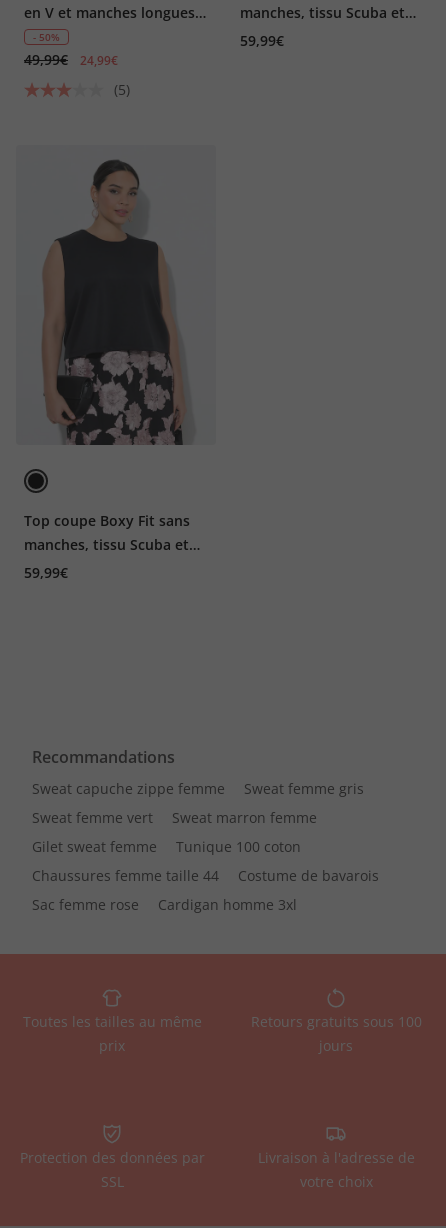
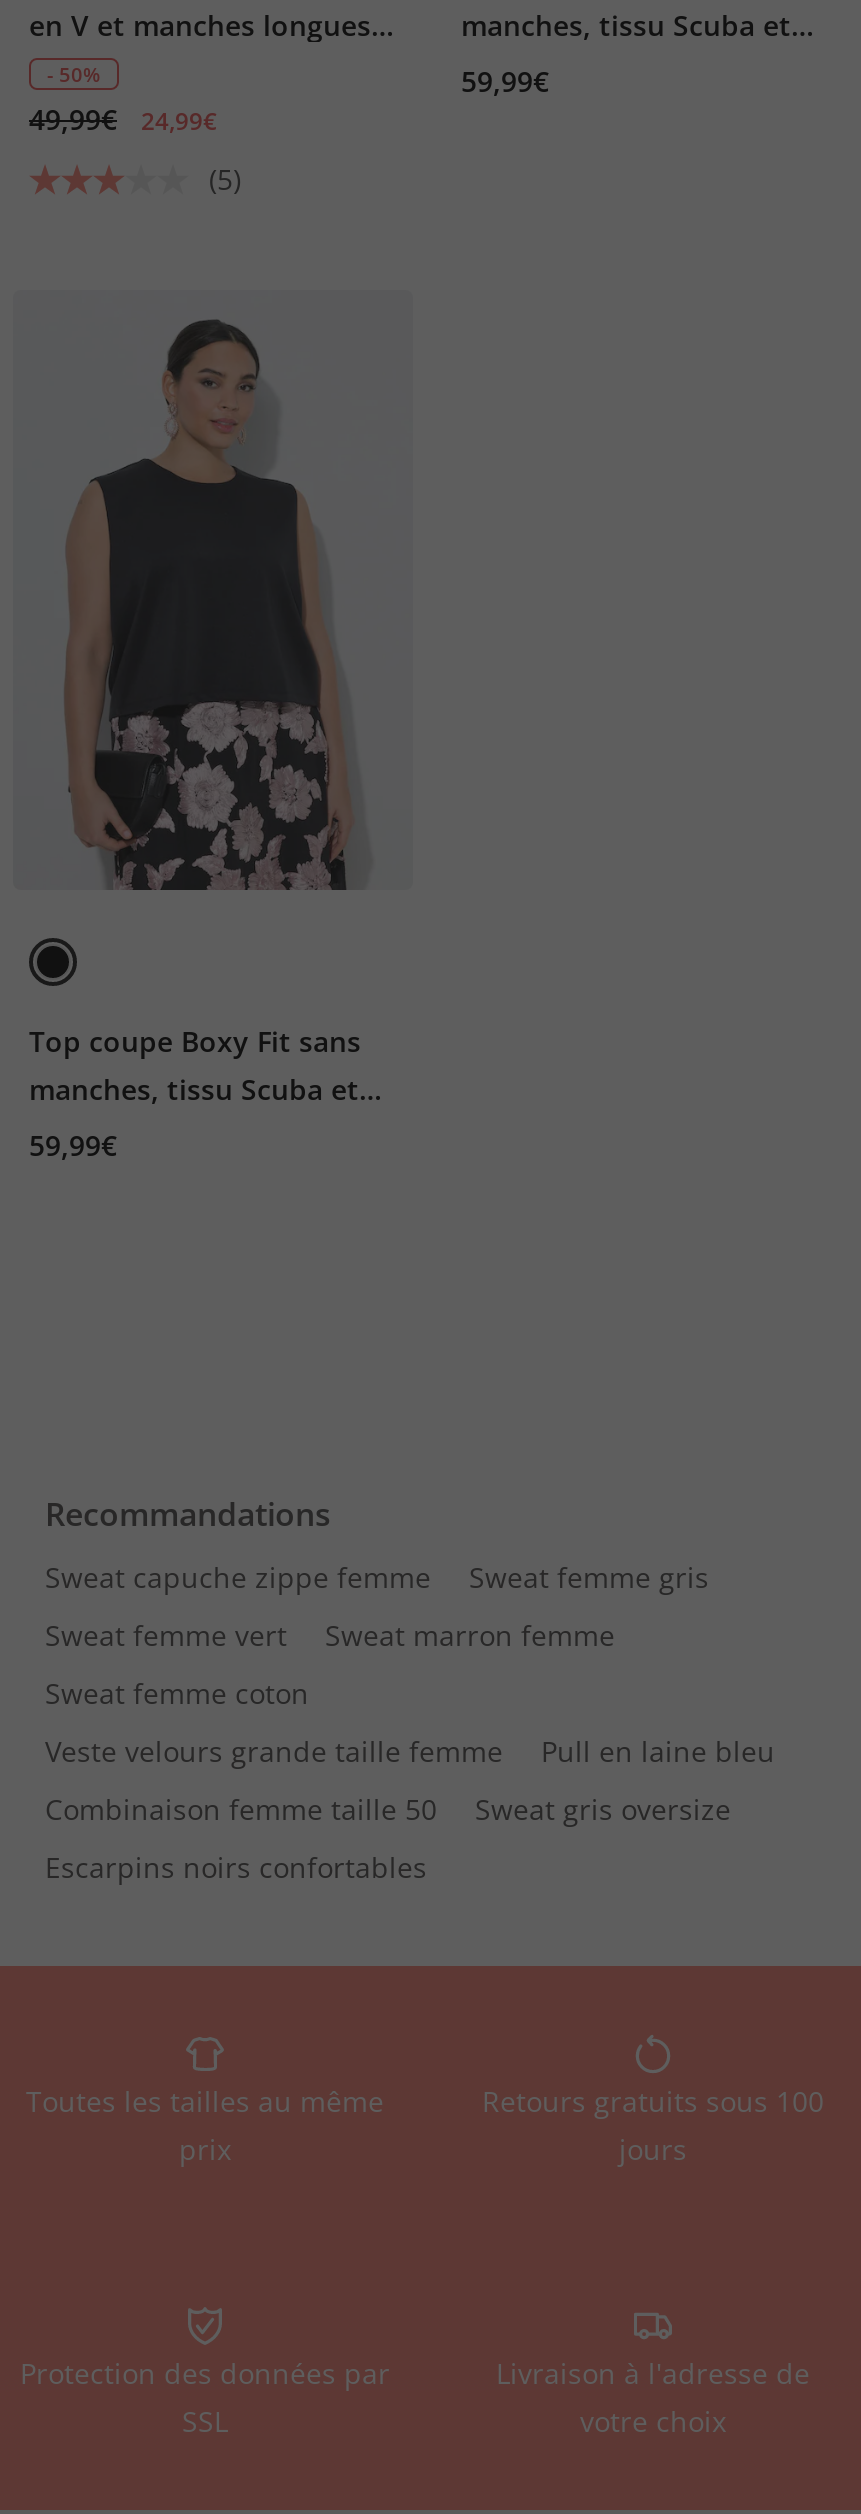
[32,837,379,914] Gilet sweat femme | Tunique 100 coton | Chaussures femme taille 44 | Costume de bavarois | Sac femme rose | Cardigan homme 3xl -> [45,1674,775,1886] Sweat femme coton | Veste velours grande taille femme | Pull en laine bleu | Combinaison femme taille 50 | Sweat gris oversize | Escarpins noirs confortables

